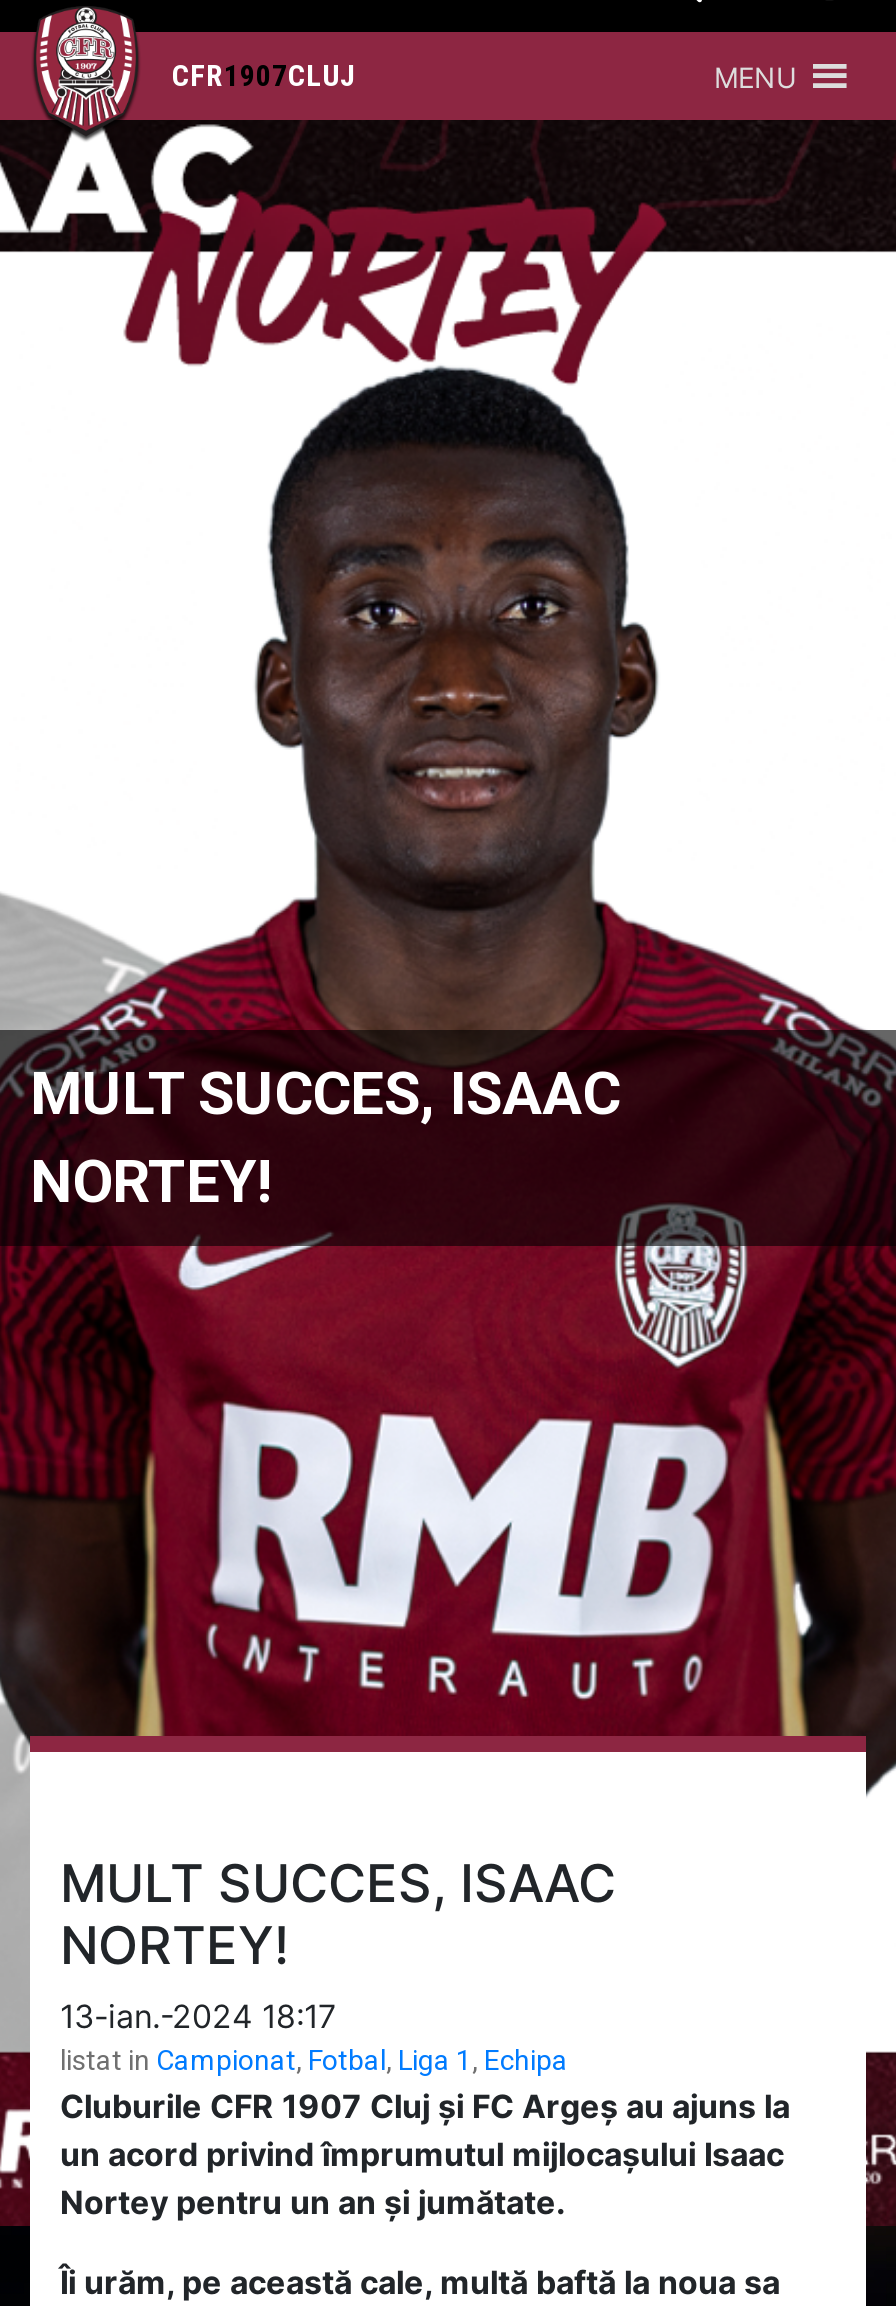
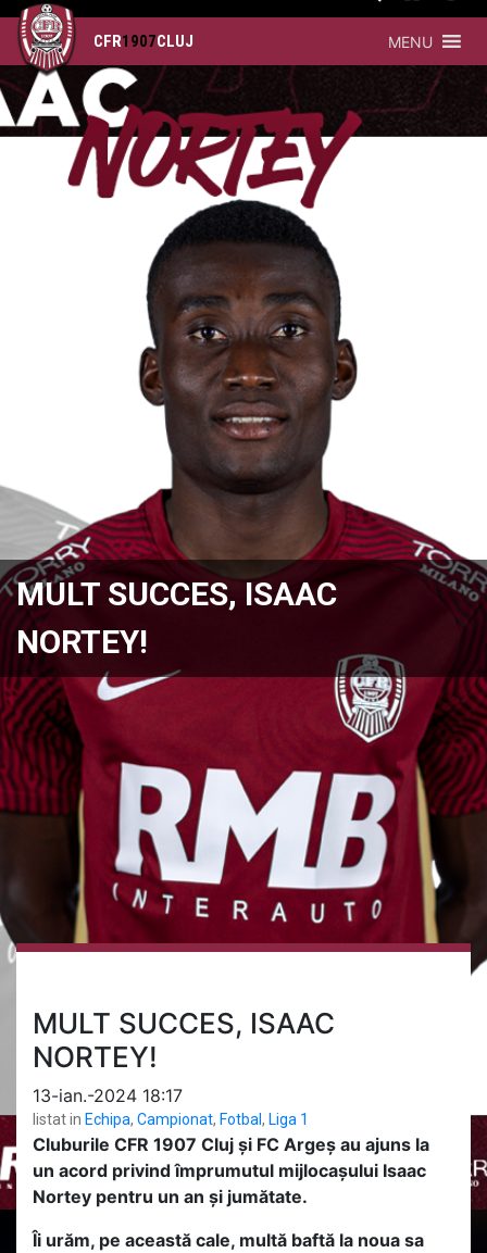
[60,2043,568,2075] listat in Campionat, Fotbal, Liga 1, Echipa -> [33,1110,309,1128] listat in Echipa, Campionat, Fotbal, Liga 1

